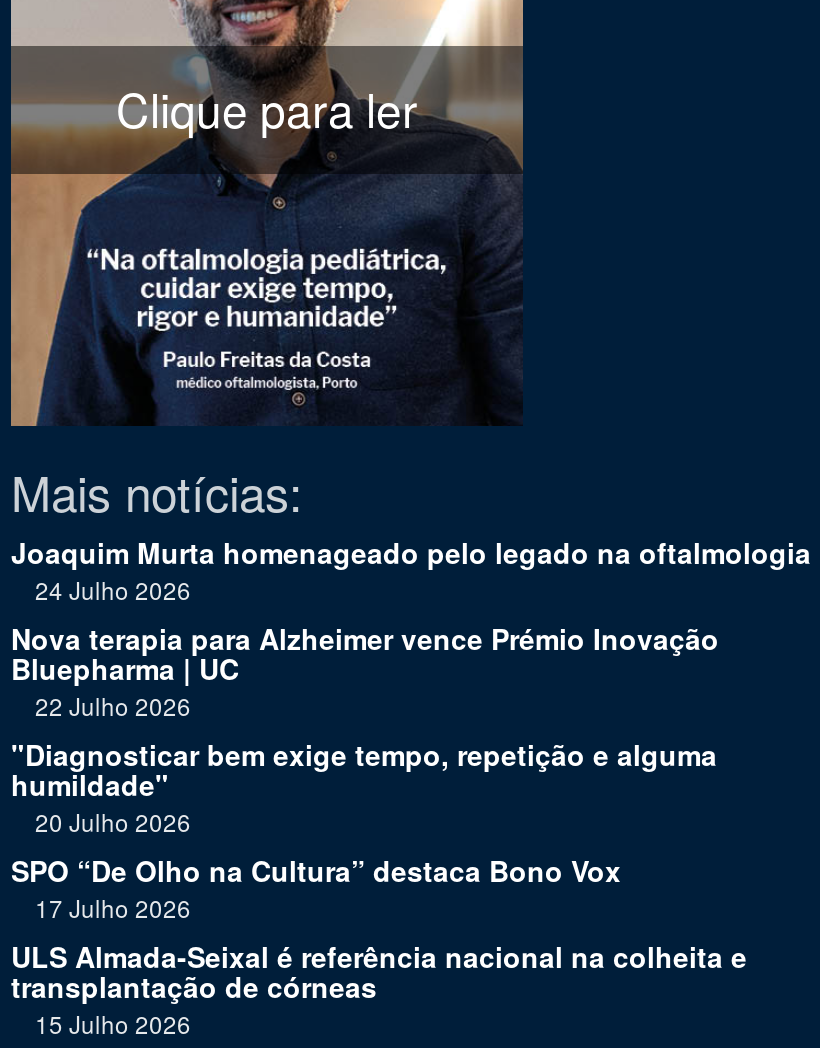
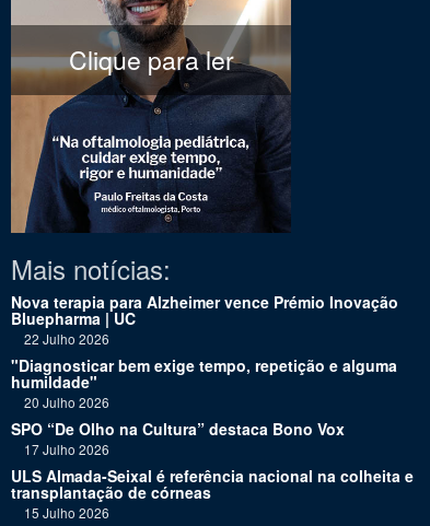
[11,532,811,606] Joaquim Murta homenageado pelo legado na oftalmologia | 24 Julho 2026 -> none

